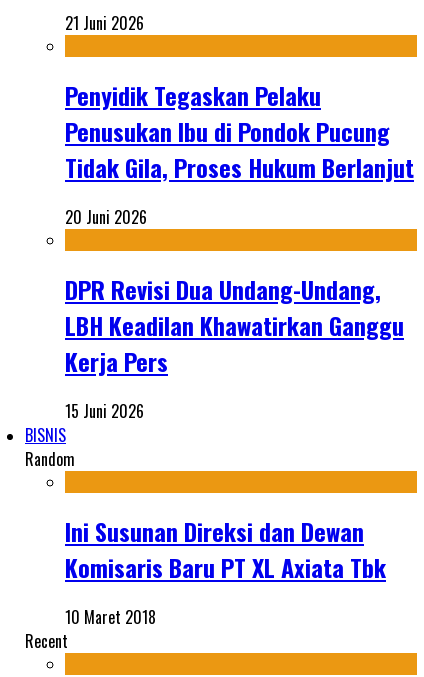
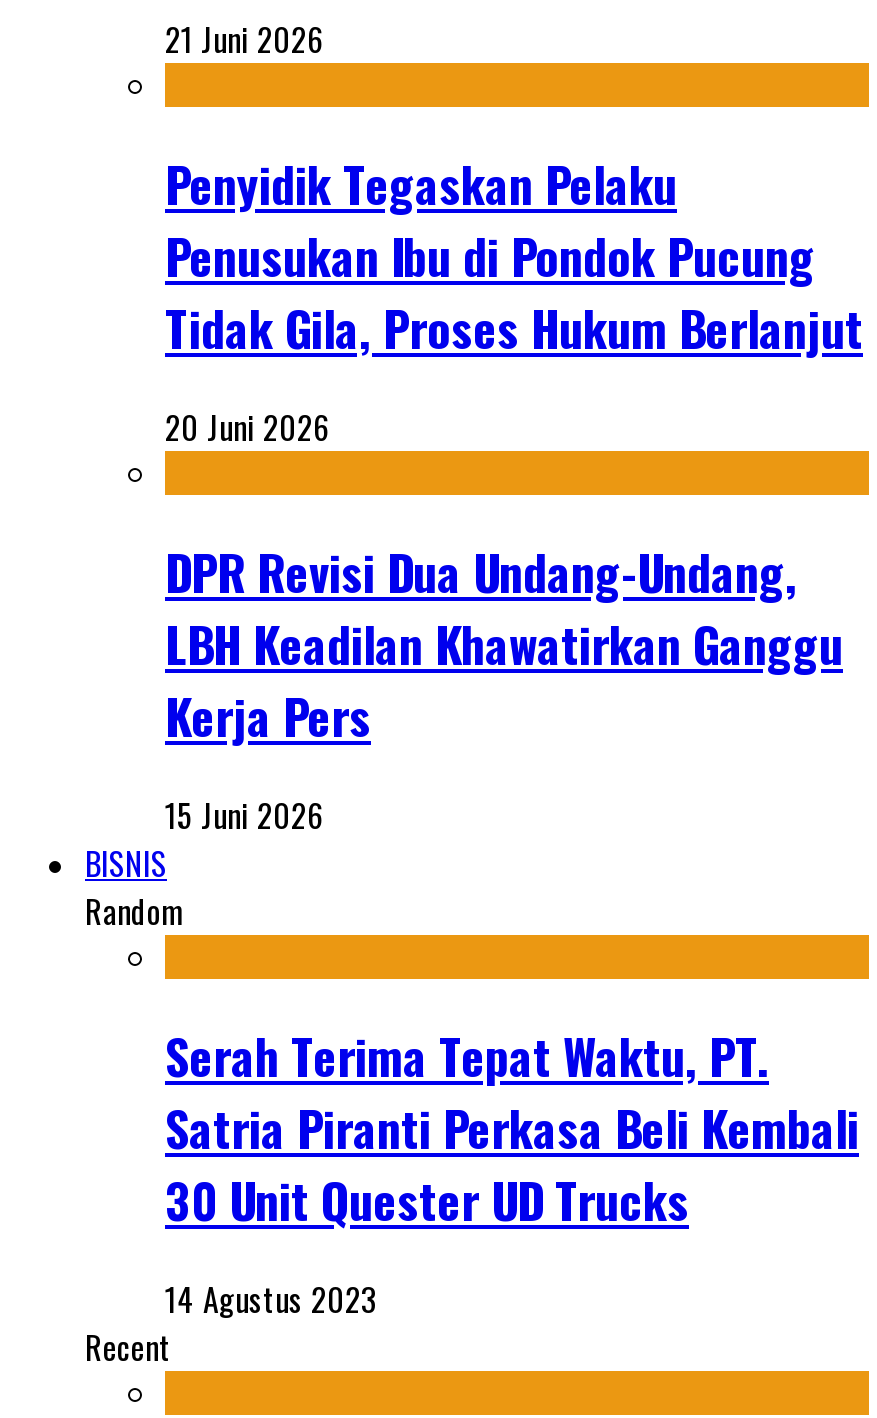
[65,513,386,585] Ini Susunan Direksi dan Dewan | Komisaris Baru PT XL Axiata Tbk -> [165,1018,859,1234] Serah Terima Tepat Waktu, PT. | Satria Piranti Perkasa Beli Kembali | 30 Unit Quester UD Trucks
[65,605,156,629] 10 Maret 2018 -> [165,1274,377,1322] 14 Agustus 2023

